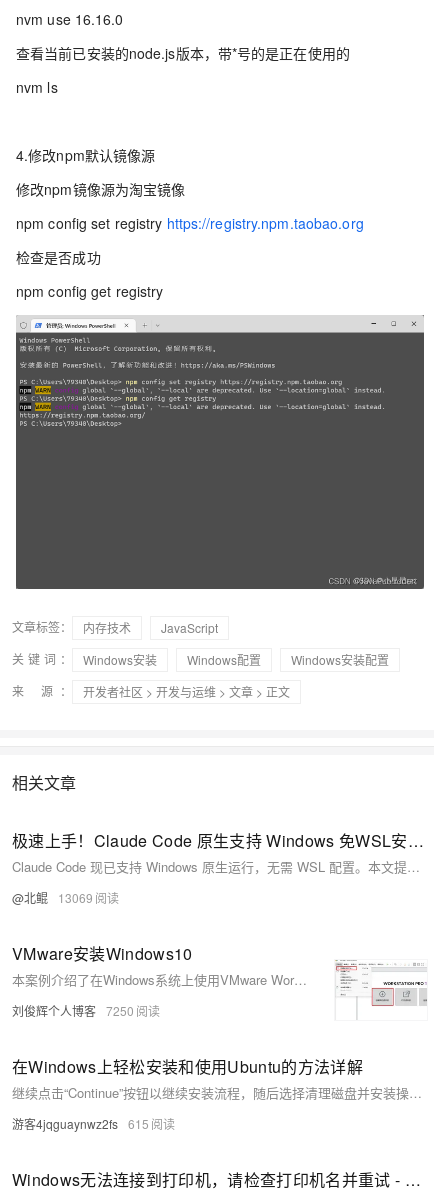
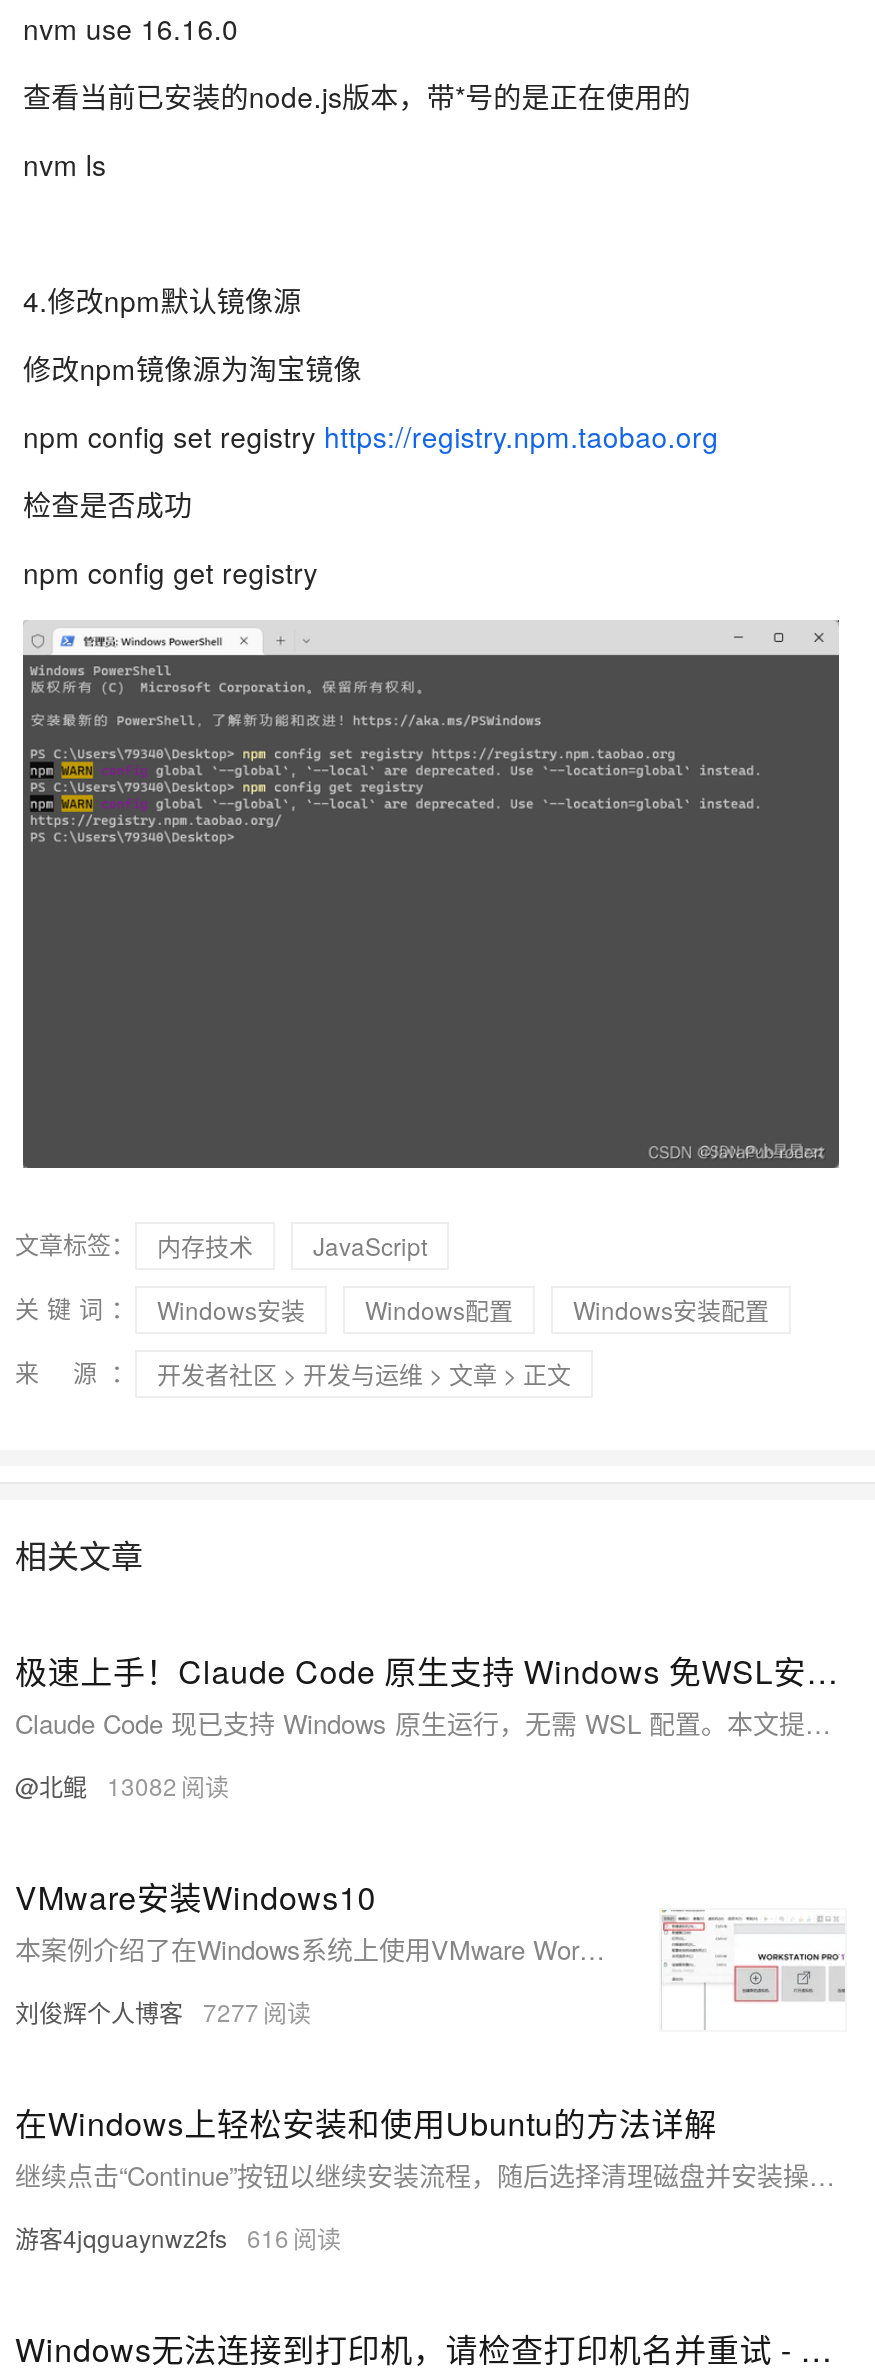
[12,889,93,906] @北鲲 13069 -> [15,1768,177,1802] @北鲲 13082
[12,1002,134,1019] 刘俊辉个人博客 7250 -> [15,1994,259,2028] 刘俊辉个人博客 7277
[12,1115,149,1132] 游客4jqguaynwz2fs 615 -> [15,2220,289,2254] 游客4jqguaynwz2fs 616

